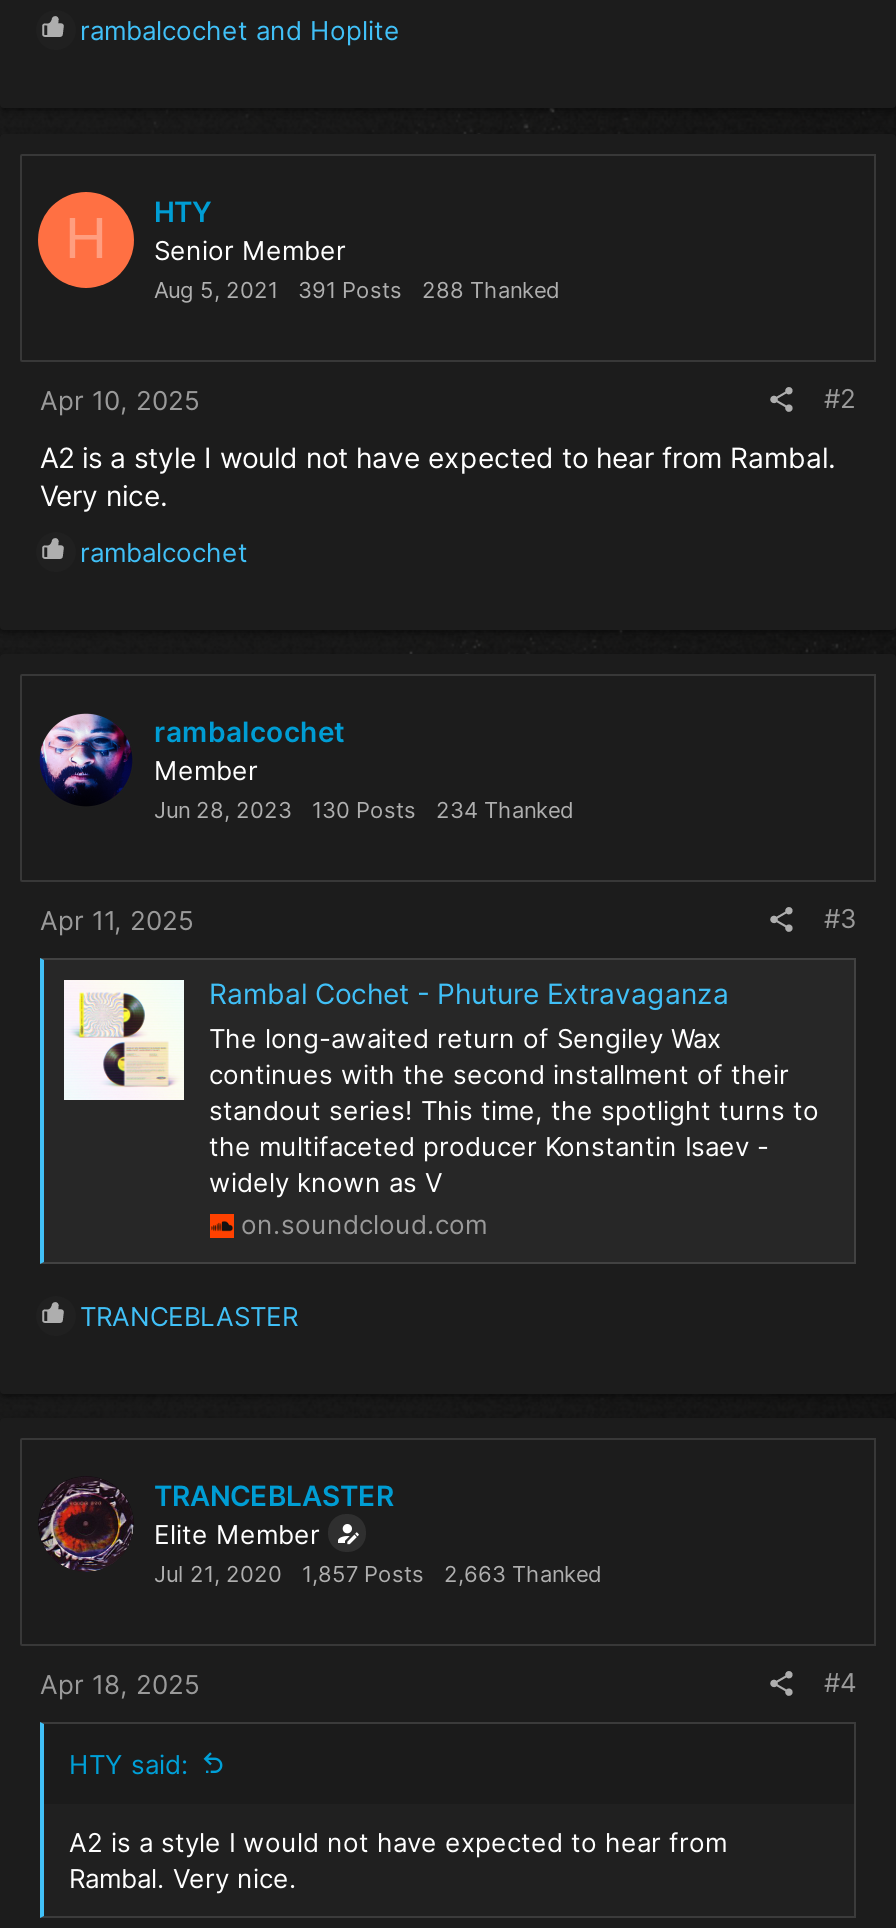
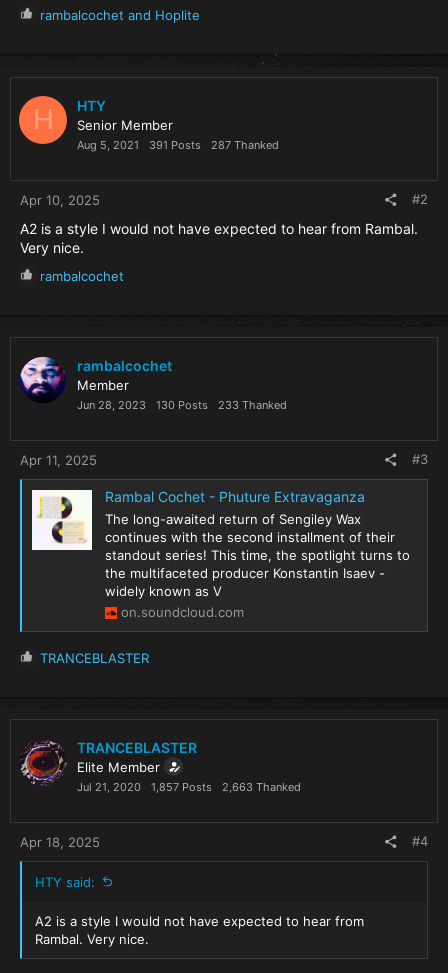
[154,275,560,303] Aug 5, 2021 391 Posts 288 Thanked -> [77,137,279,151] Aug 5, 2021 391 Posts 287 Thanked
[154,796,574,824] Jun 28, 2023 130 Posts 234 Thanked -> [77,398,287,412] Jun 28, 2023 130 Posts 233 Thanked

